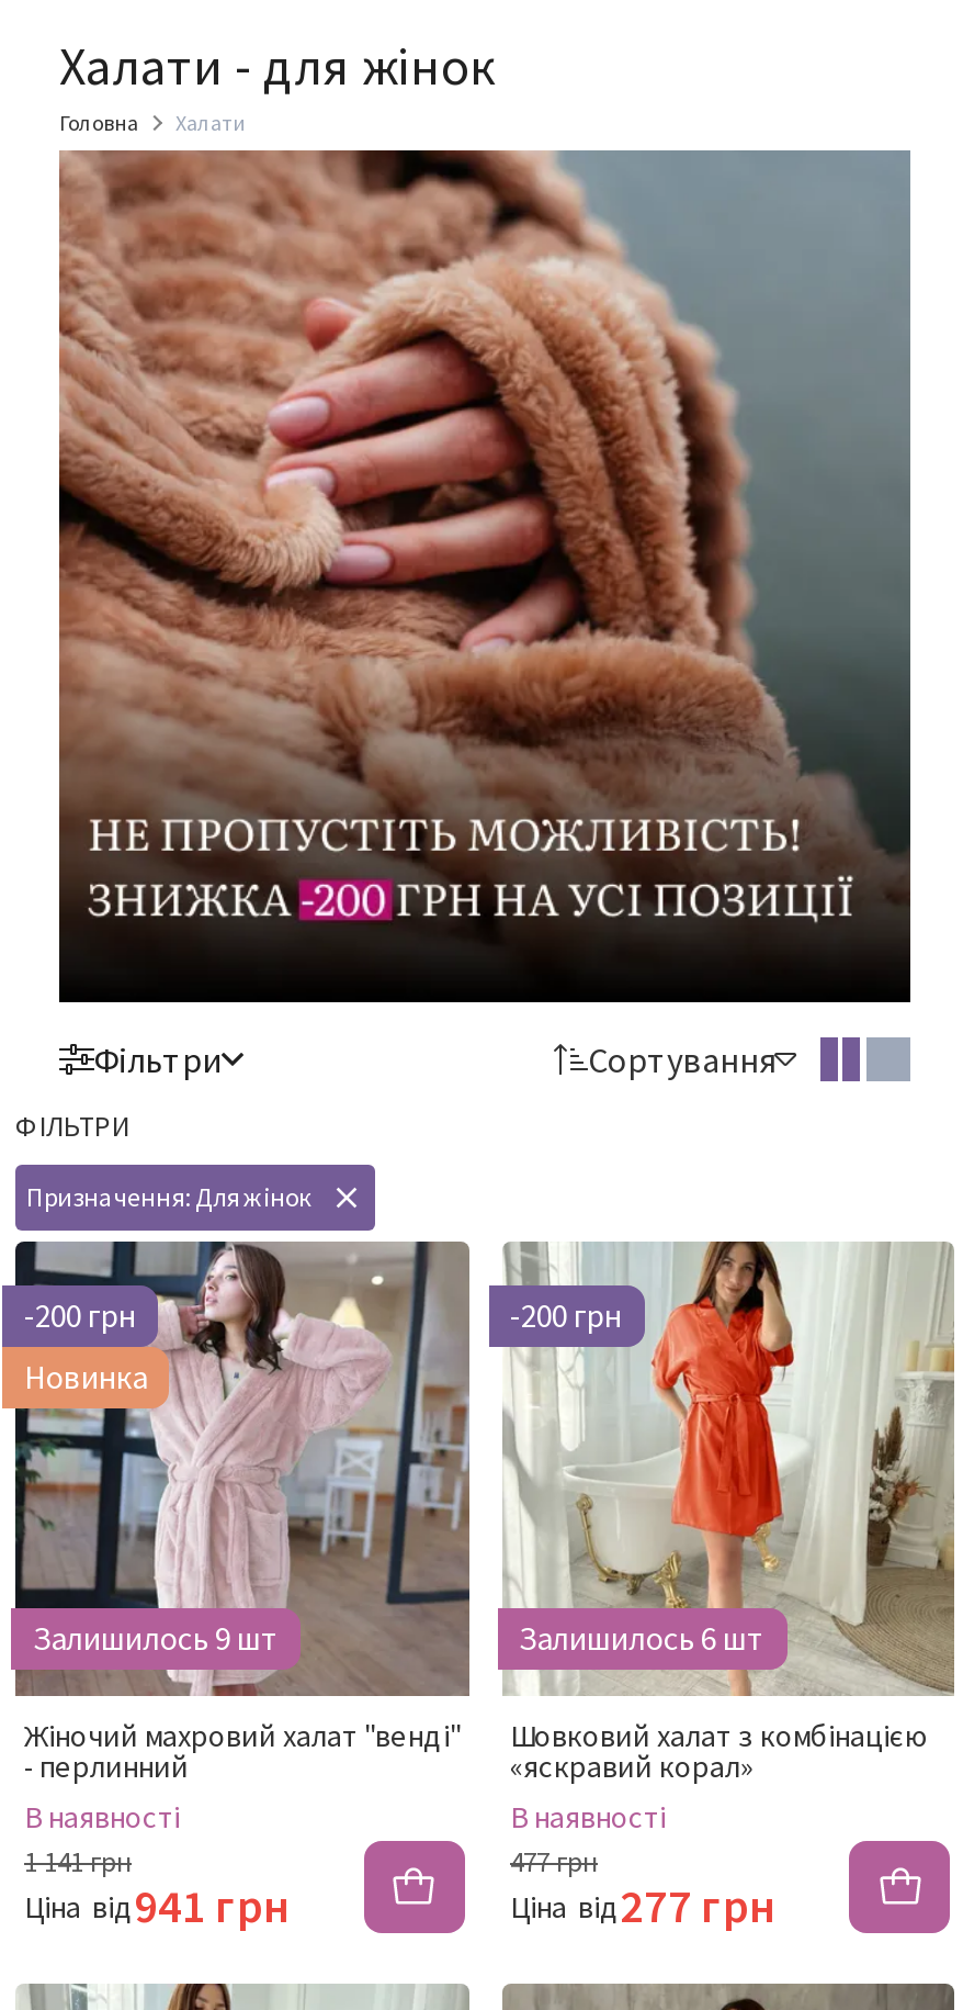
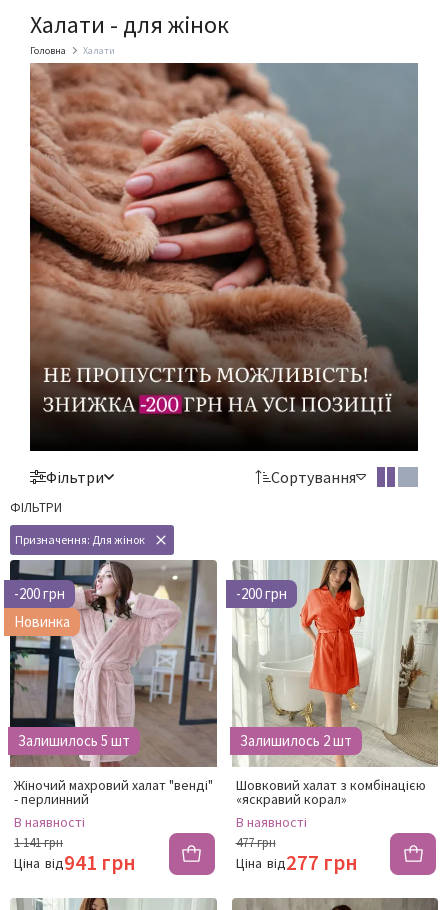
[33,1616,279,1658] Залишилось 9 шт -> [18,730,130,749] Залишилось 5 шт
[519,1616,764,1658] Залишилось 6 шт -> [239,730,351,749] Залишилось 2 шт

